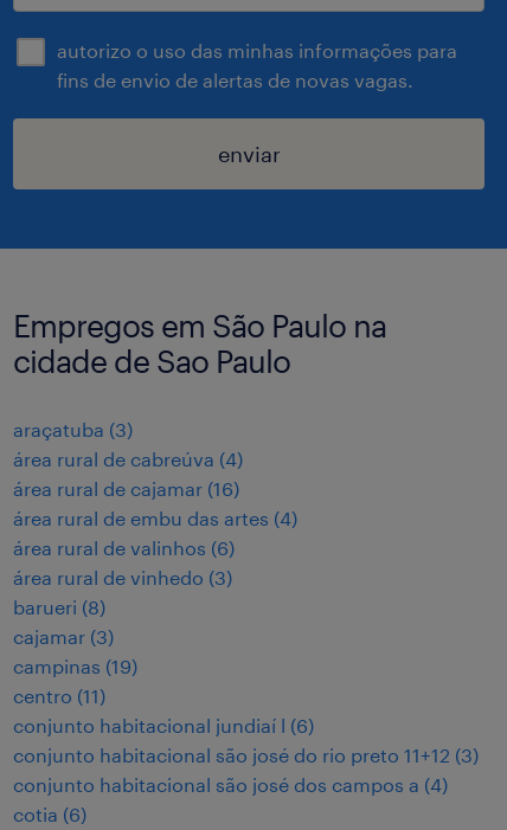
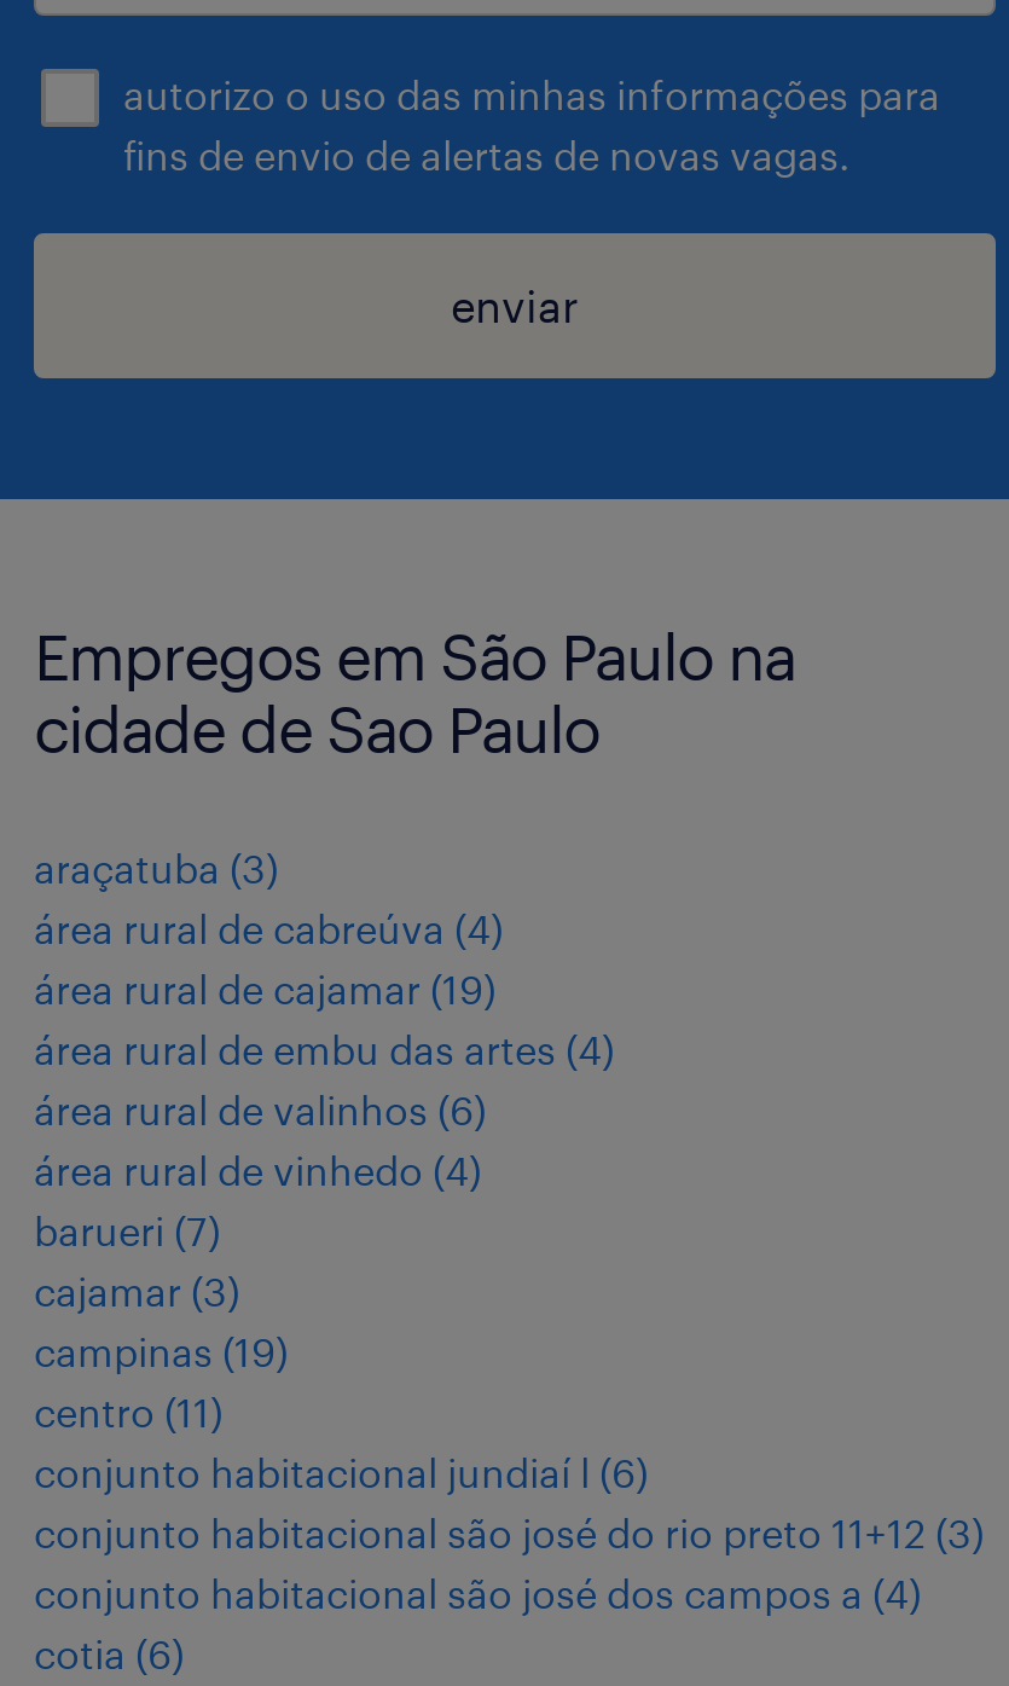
[13,477,239,500] área rural de cajamar (16) -> [34,966,495,1012] área rural de cajamar (19)
[13,566,232,588] área rural de vinhedo (3) -> [34,1147,481,1193] área rural de vinhedo (4)
[13,596,105,618] barueri (8) -> [34,1207,220,1253] barueri (7)

